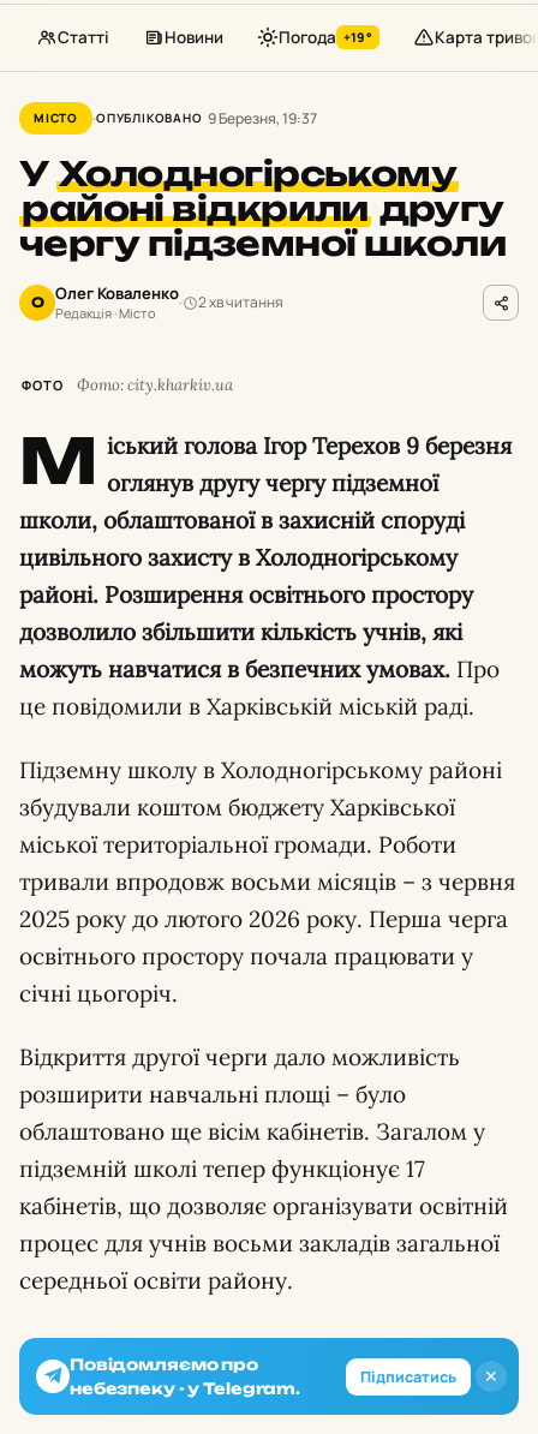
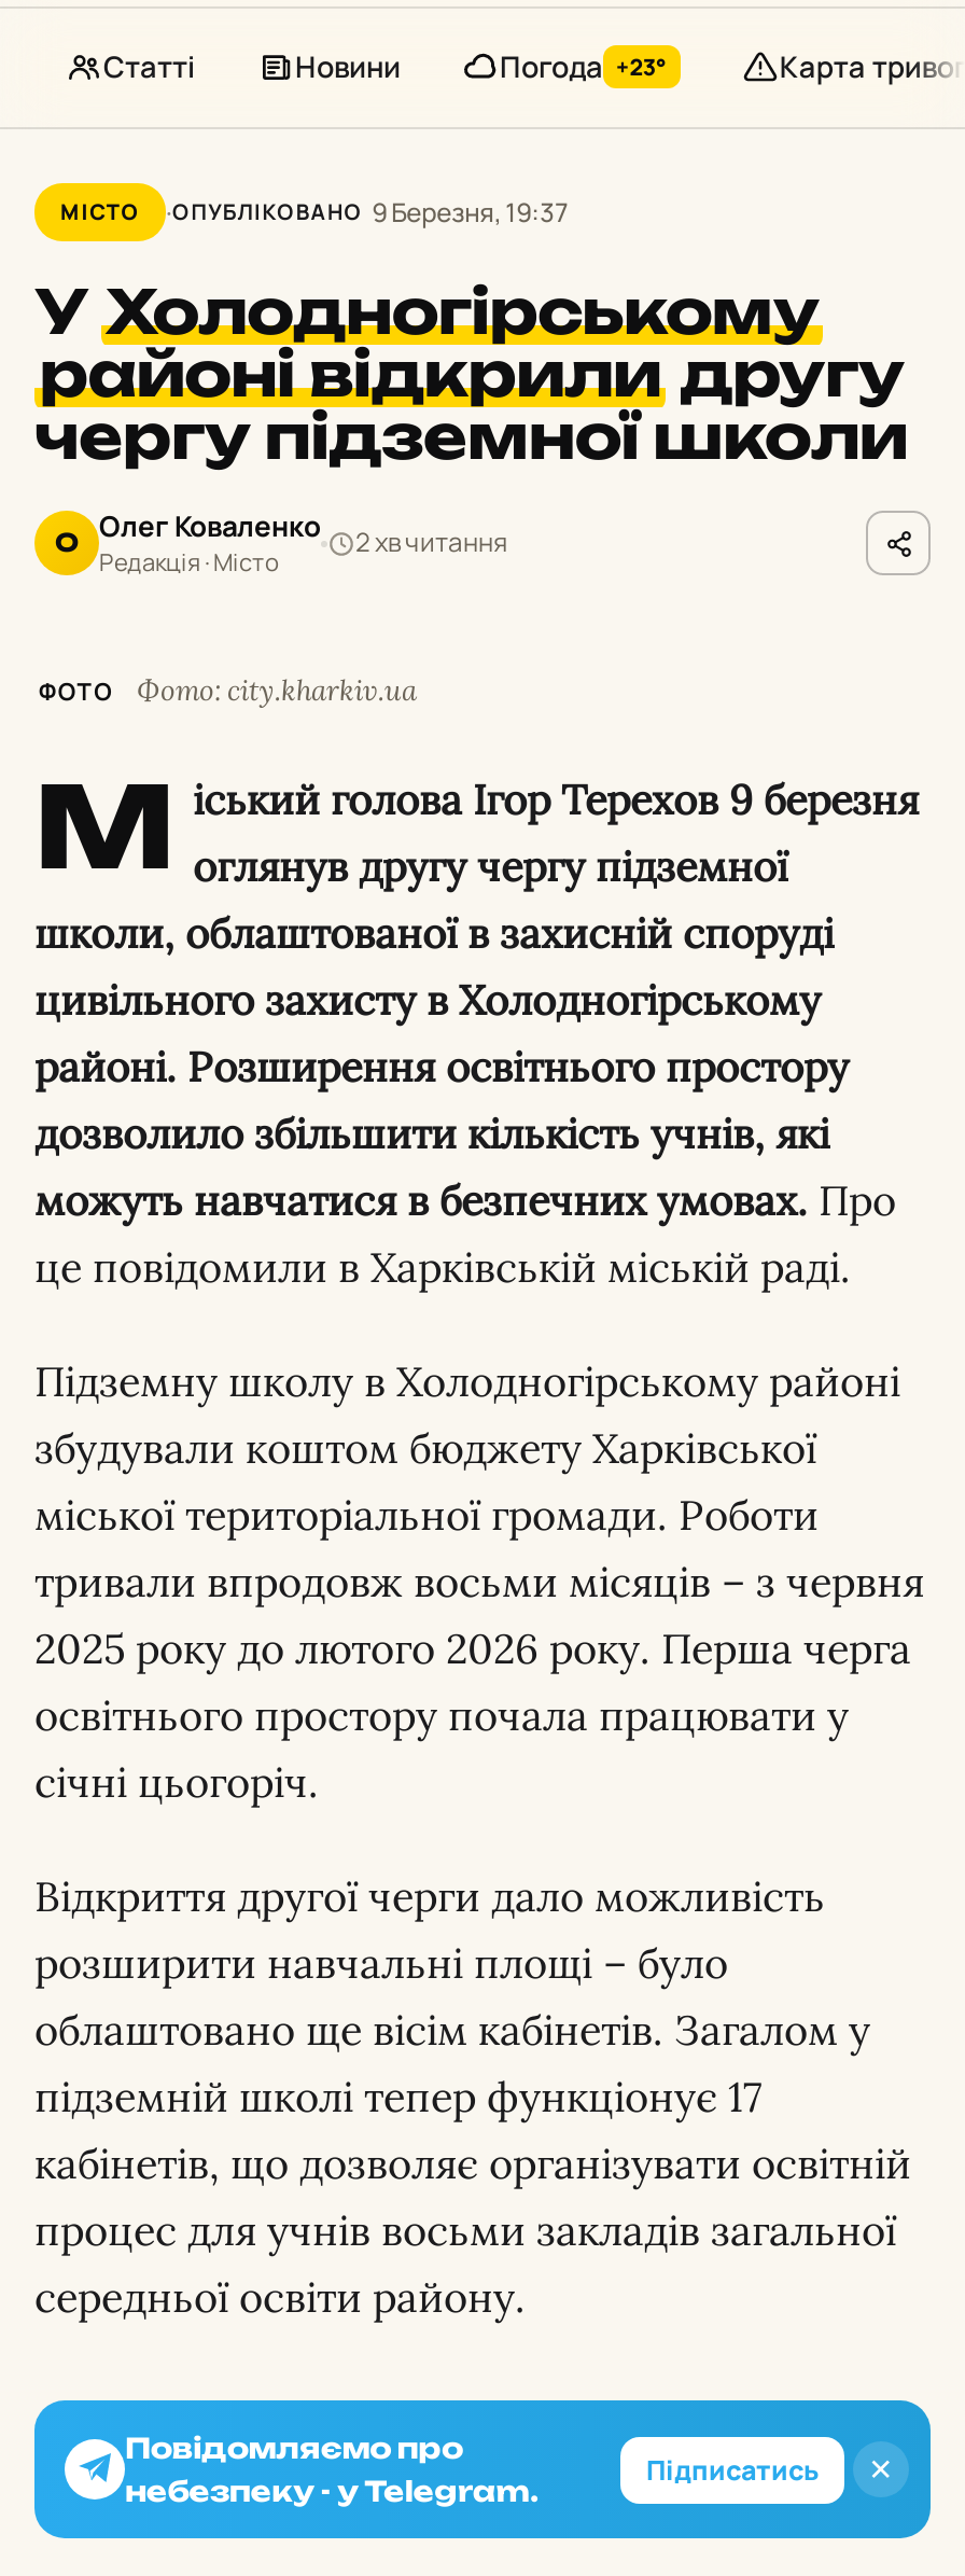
[279,26,372,48] Погода +19° -> [500,47,667,86] Погода +23°

